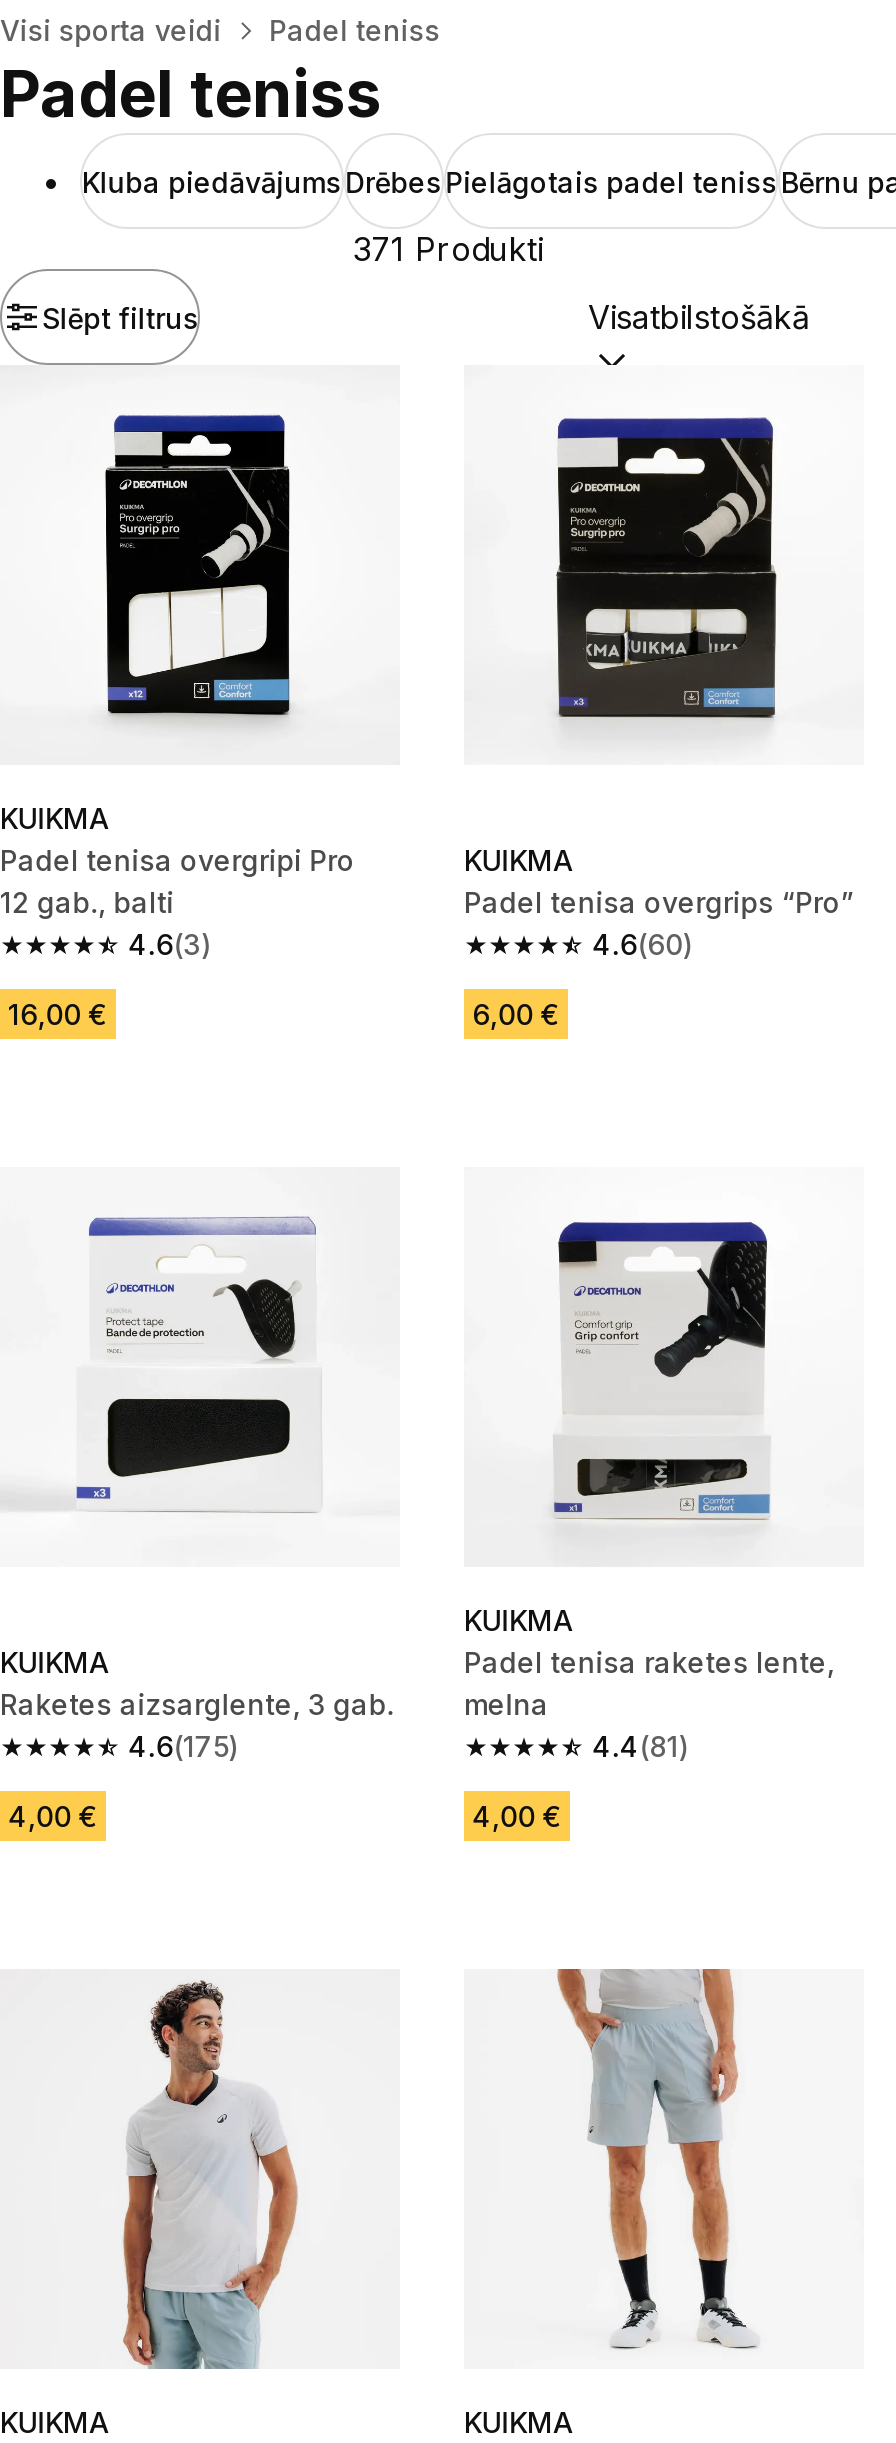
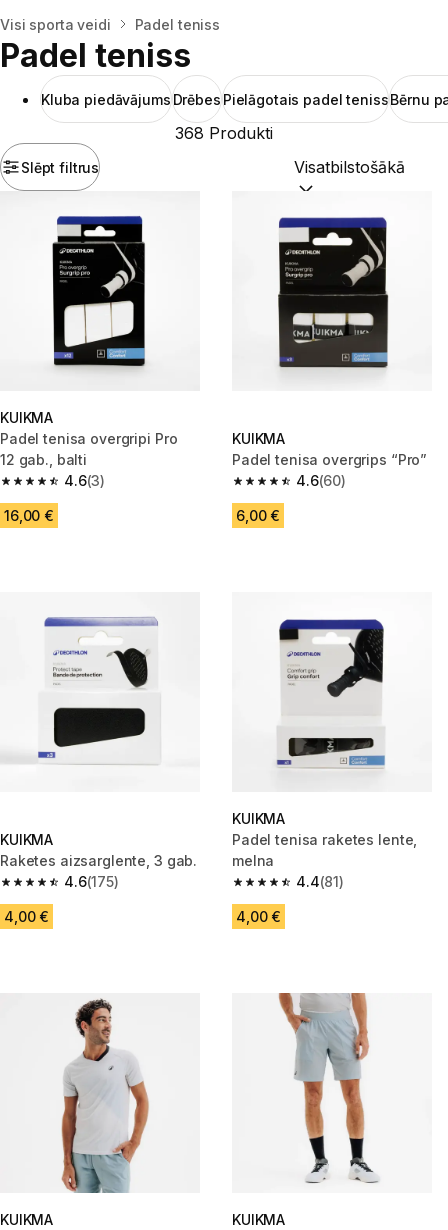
[353,229,543,269] 371 Produkti -> [175,123,273,143] 368 Produkti

